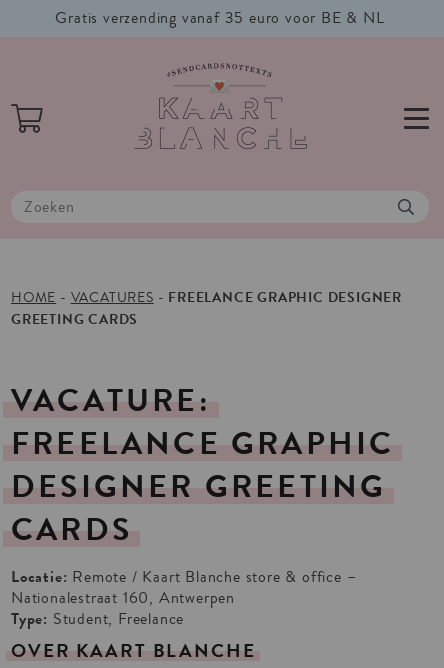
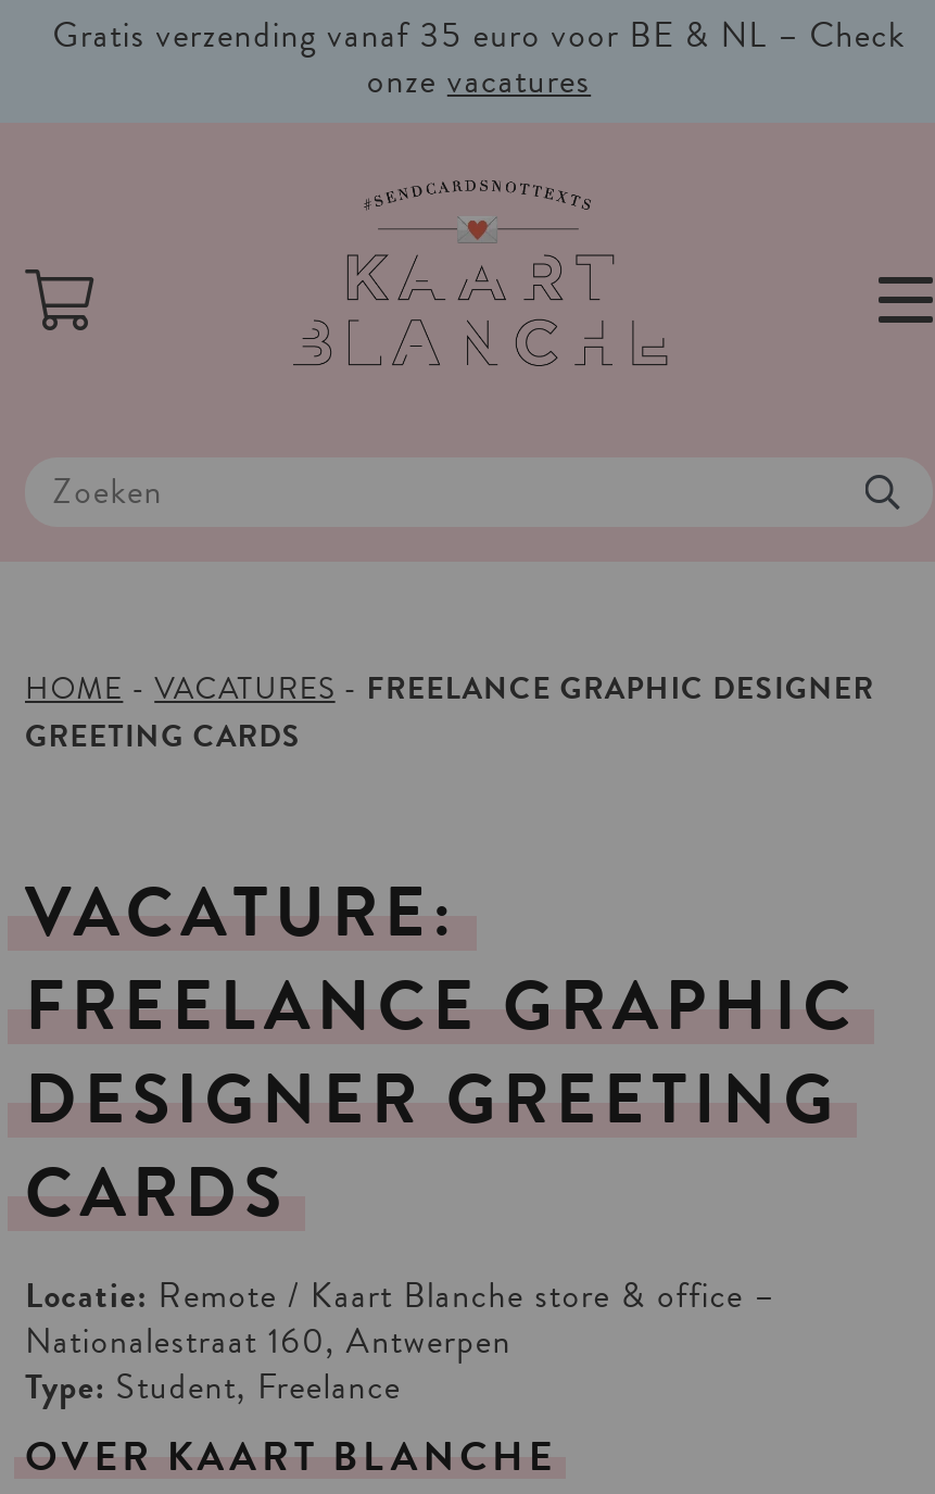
[55,7,385,29] Gratis verzending vanaf 35 euro voor BE & NL -> [53,12,905,105] Gratis verzending vanaf 35 euro voor BE & NL – Check | onze vacatures

